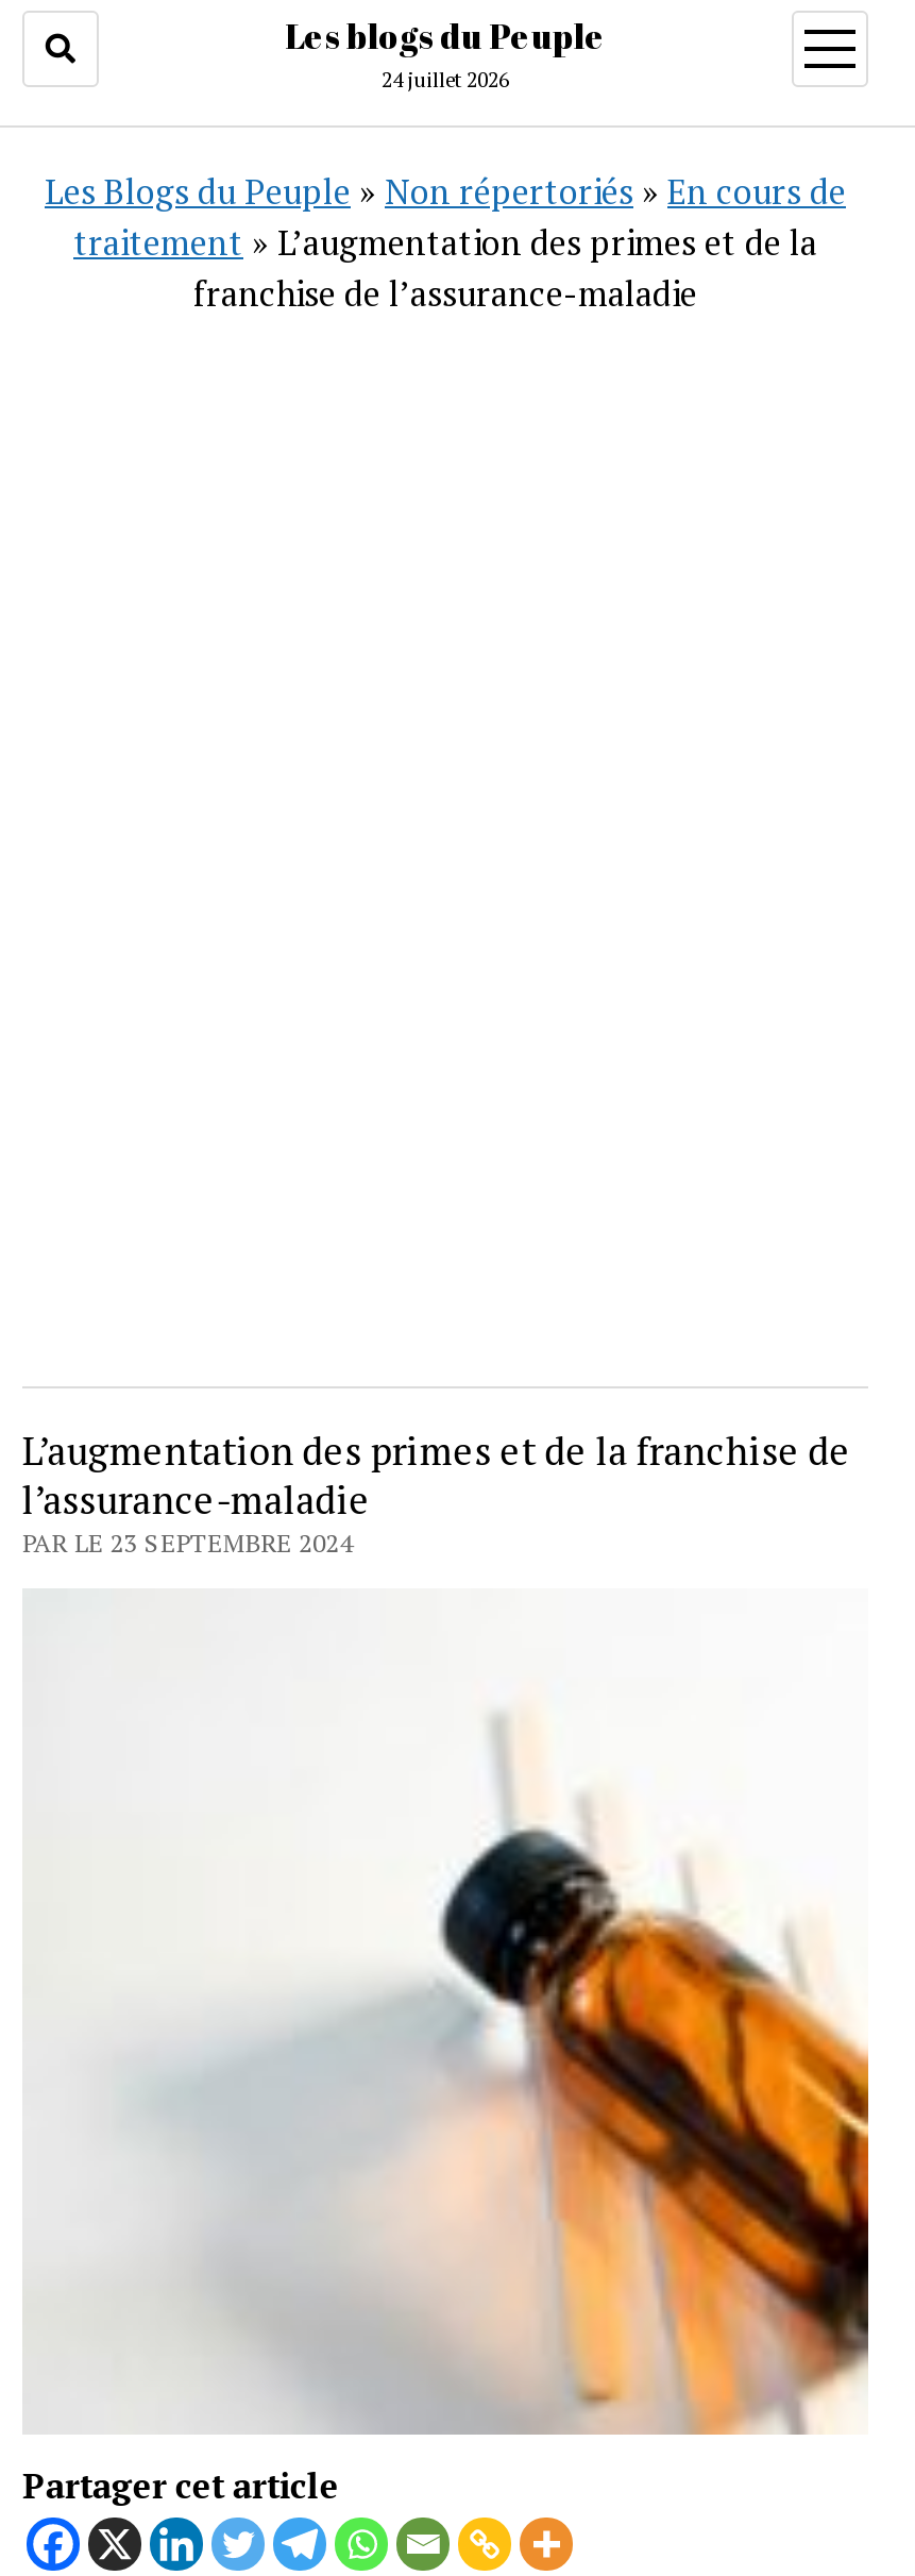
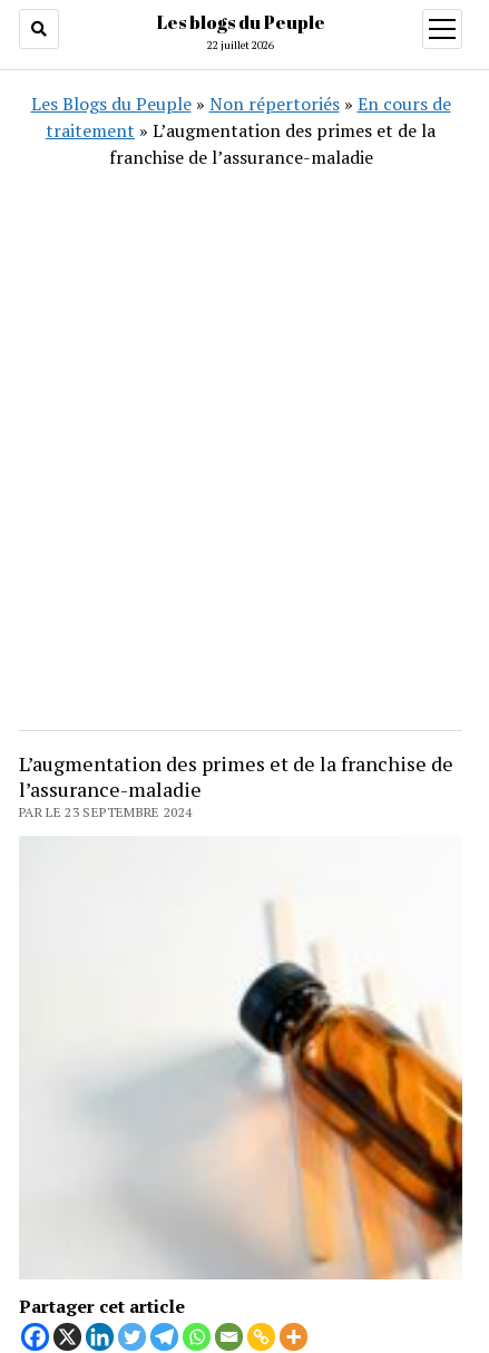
[382,66,509,94] 24 juillet 2026 -> [207,38,274,52] 22 juillet 2026

